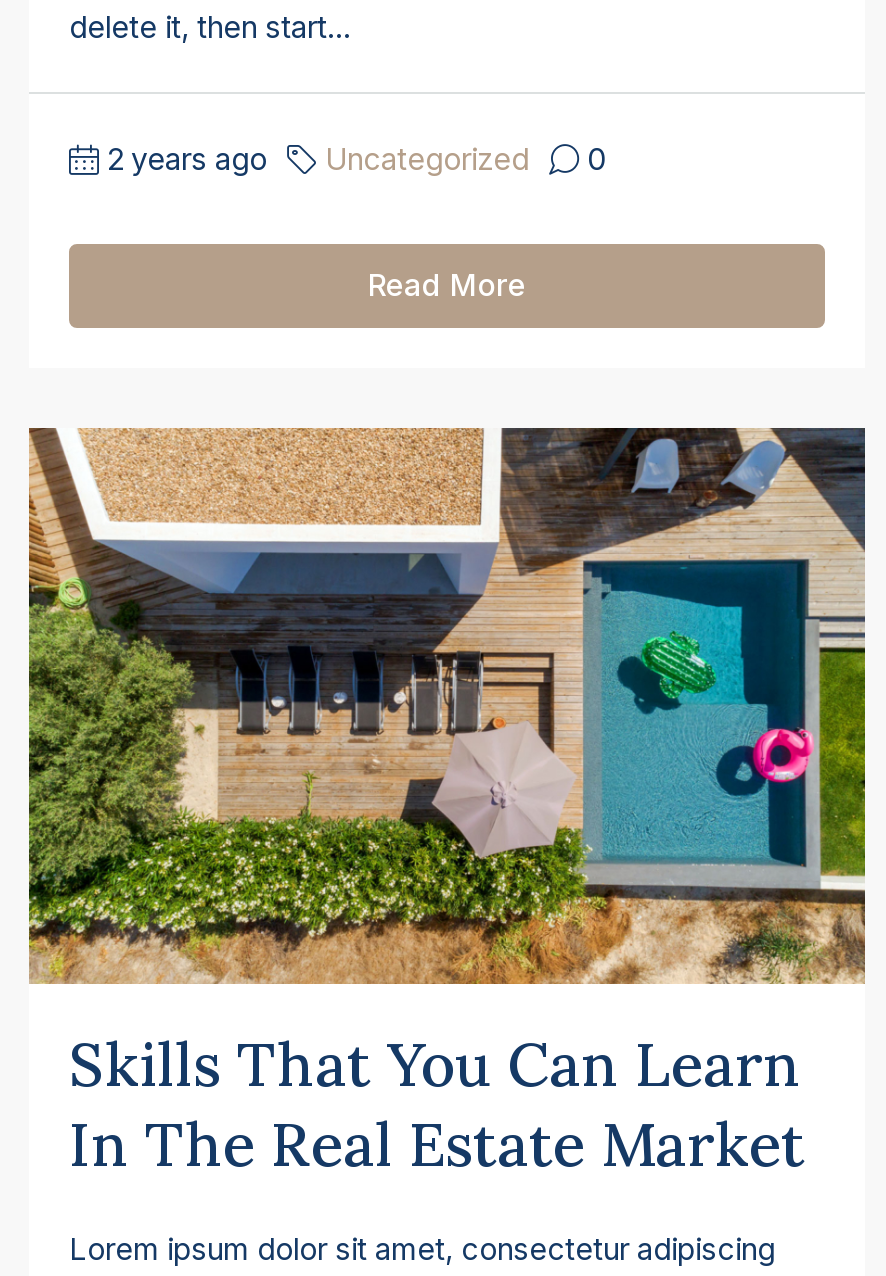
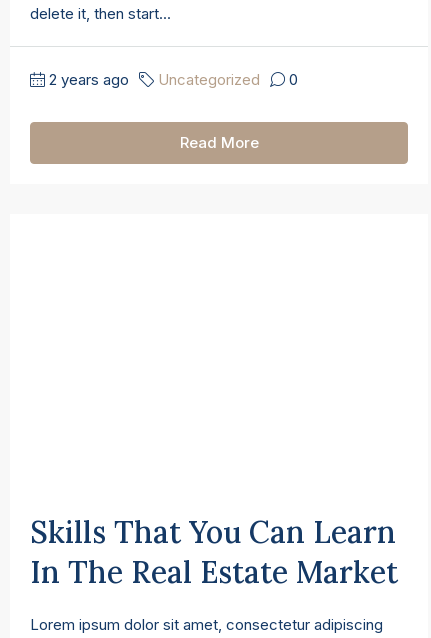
[27,426,867,986] [image] -> none

